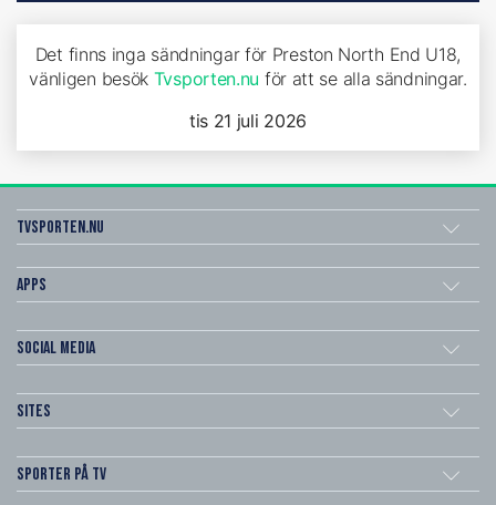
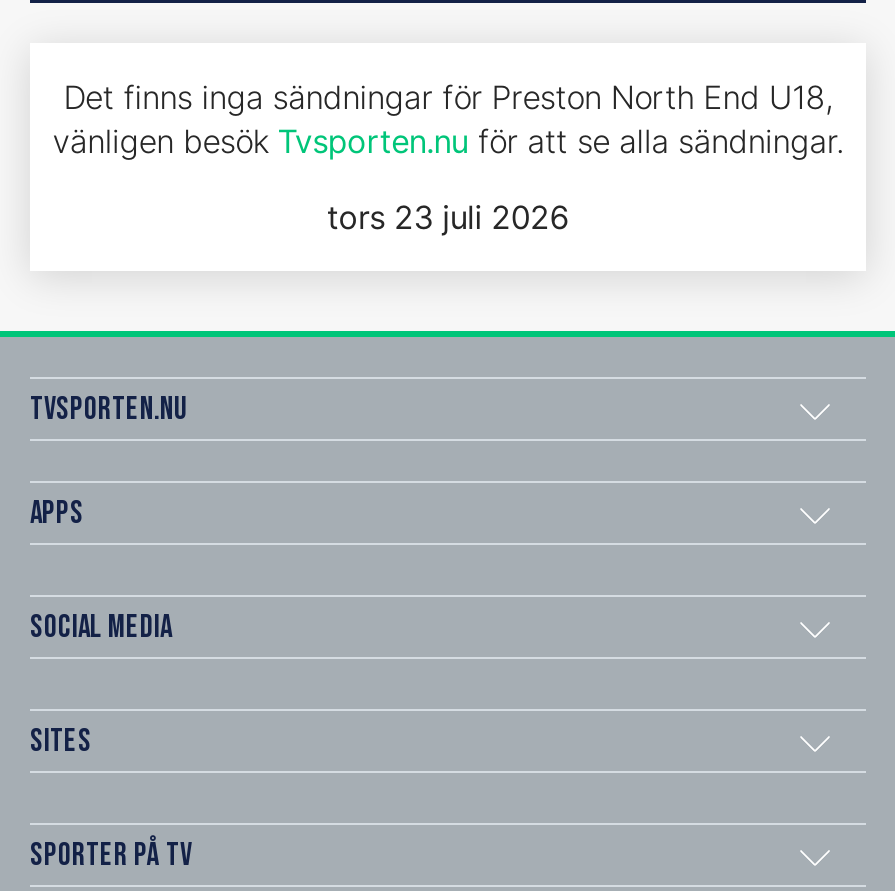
[189,109,307,131] tis 21 juli 2026 -> [327,196,569,236] tors 23 juli 2026

